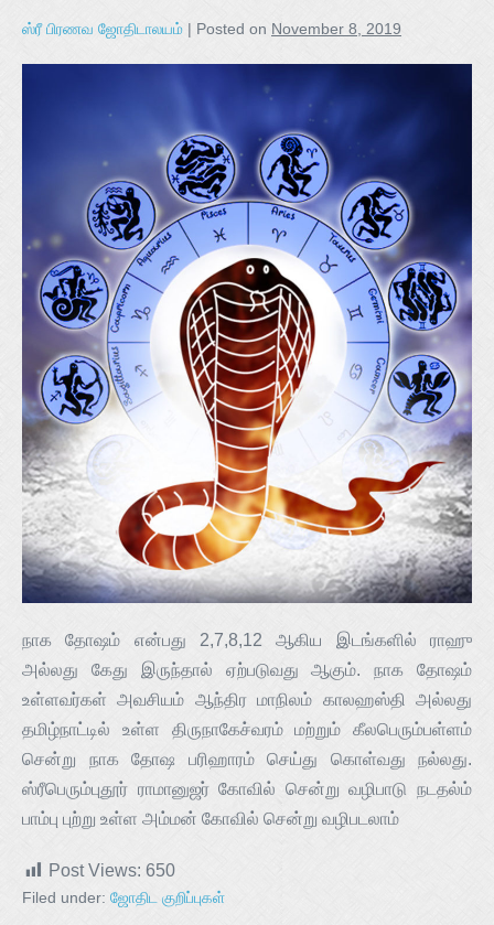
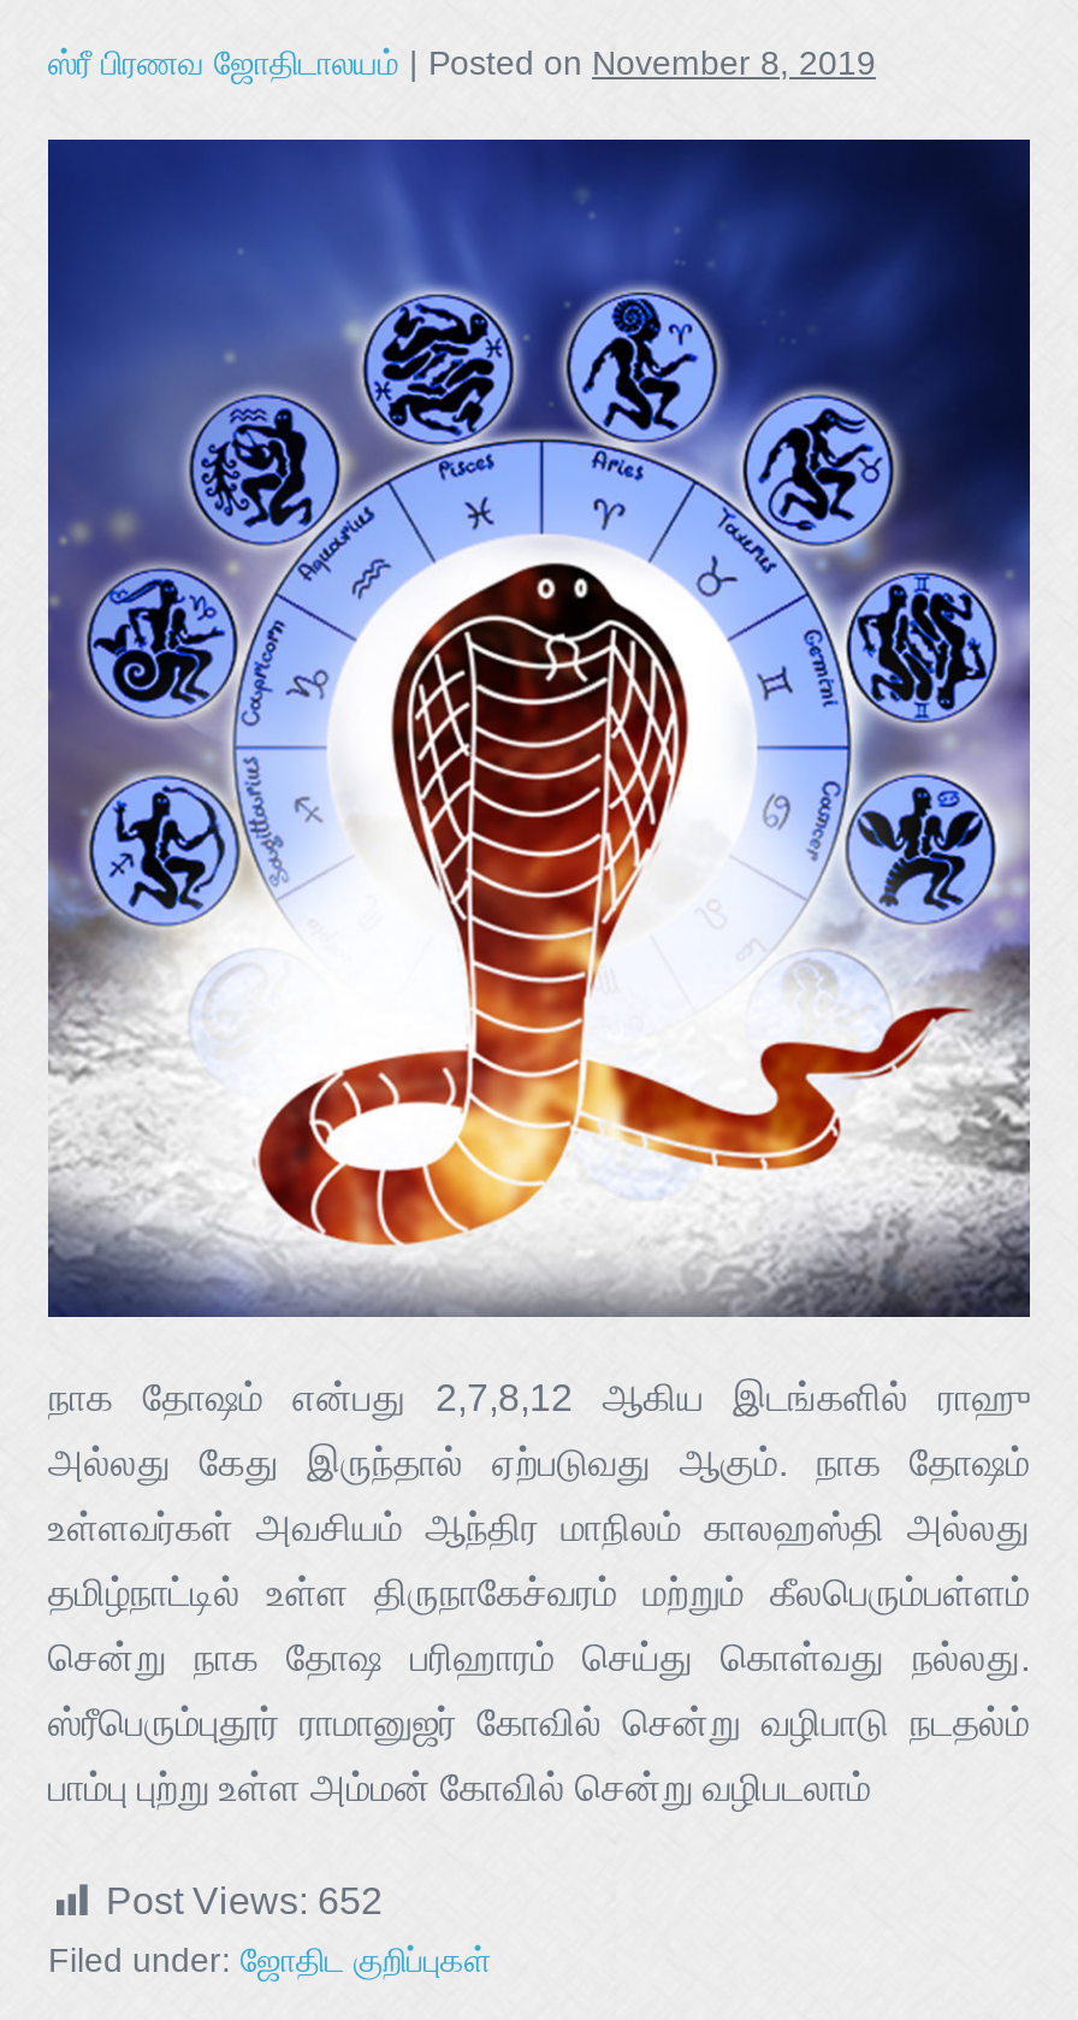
[49,861,175,880] Post Views: 650 -> [106,1880,383,1921] Post Views: 652

